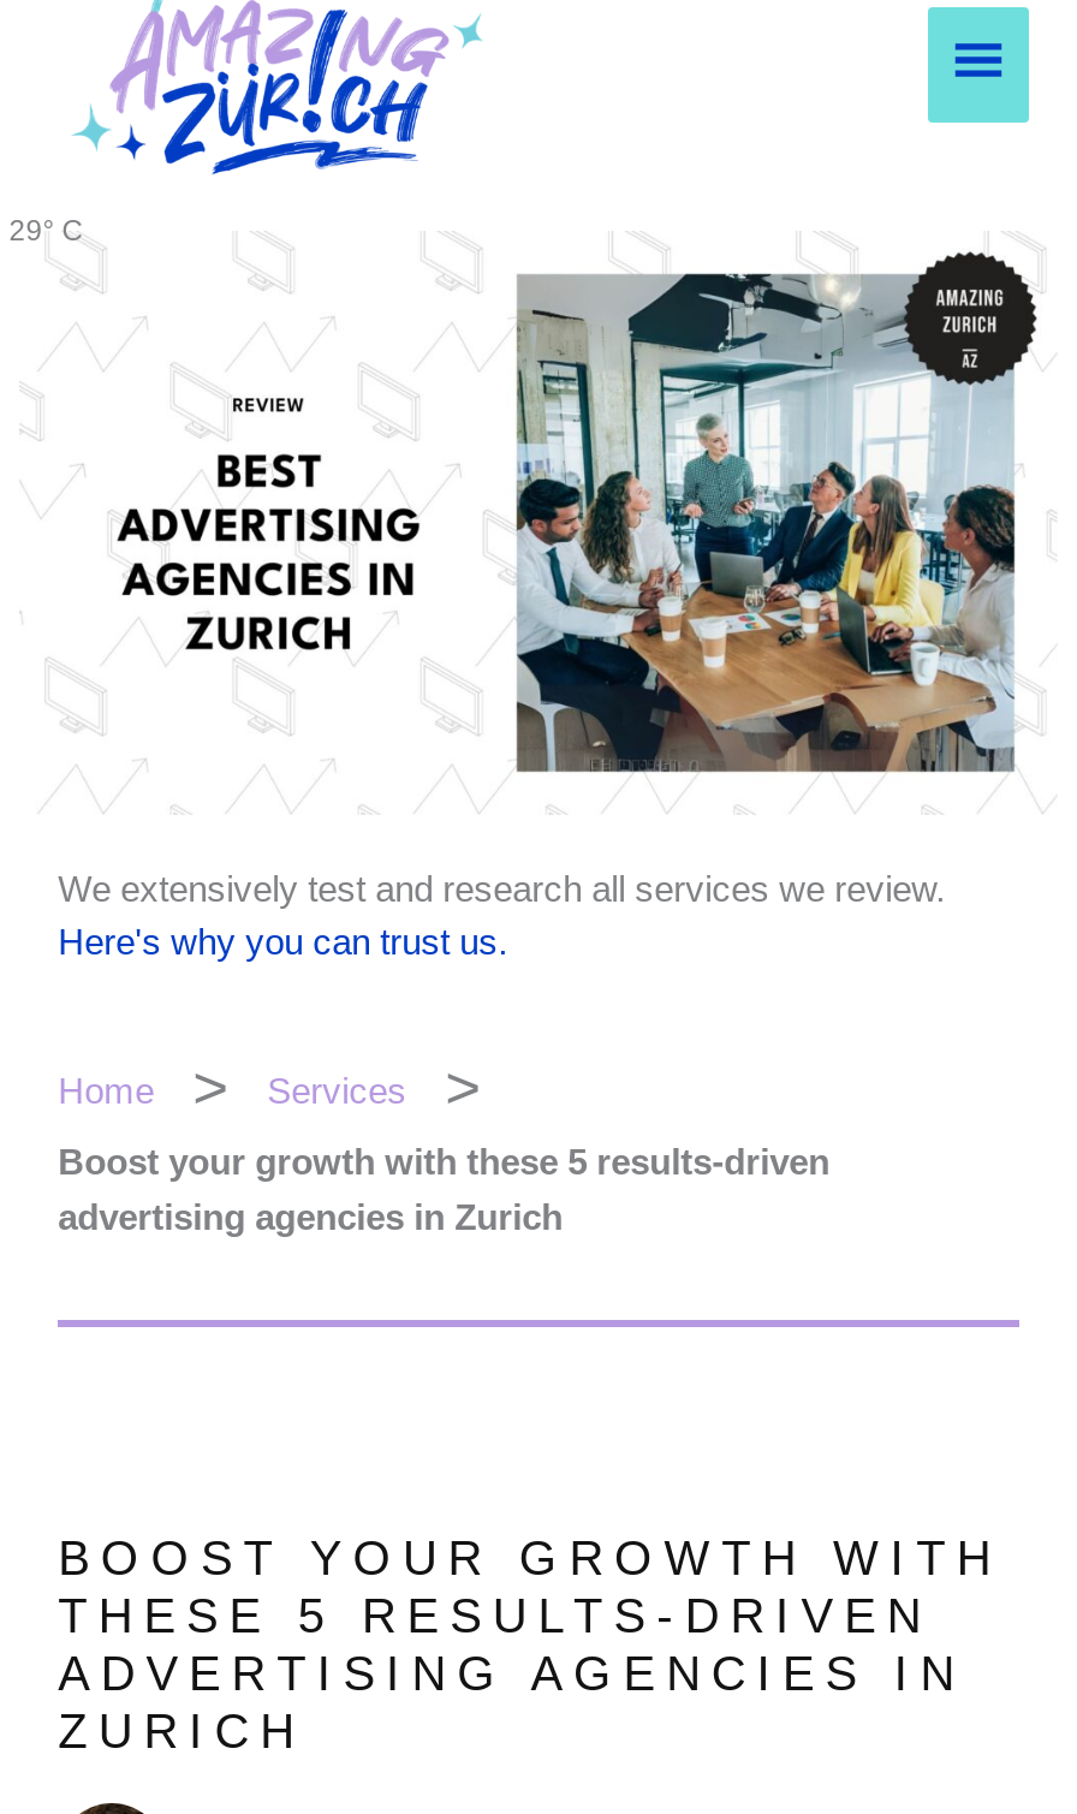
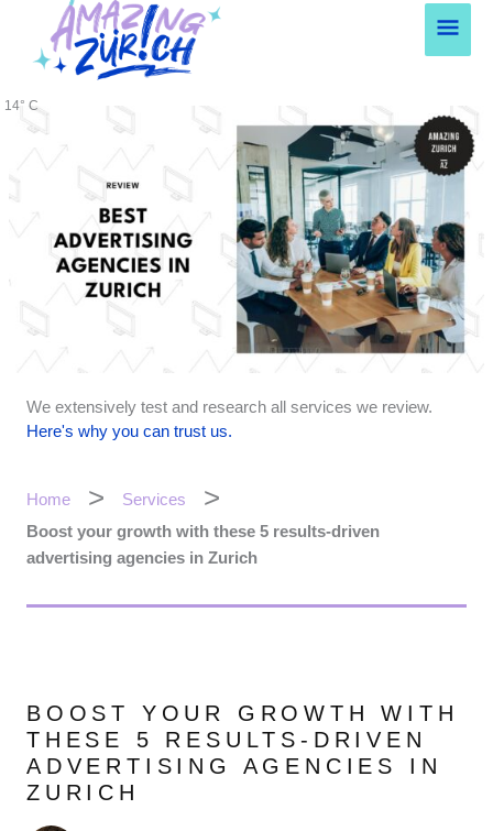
[9,214,83,248] 29° C -> [4,98,38,113] 14° C

